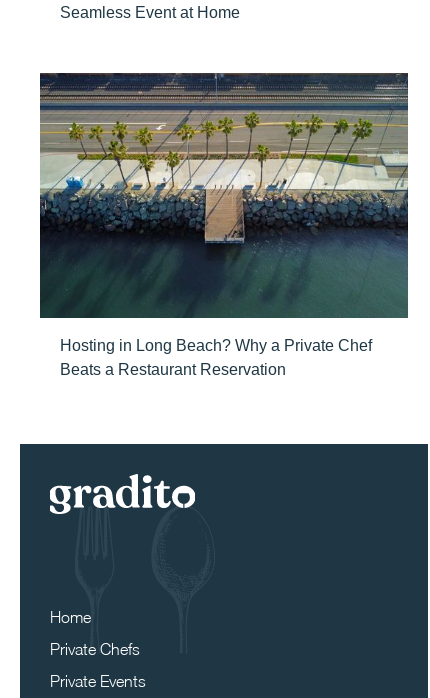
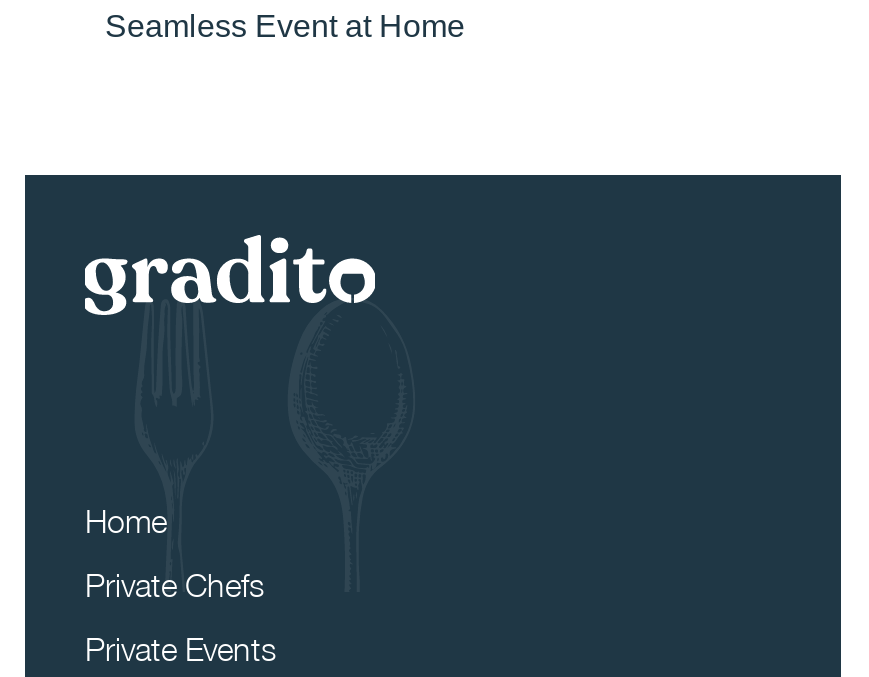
[39,72,409,378] [image] | Hosting in Long Beach? Why a Private Chef | Beats a Restaurant Reservation -> none

